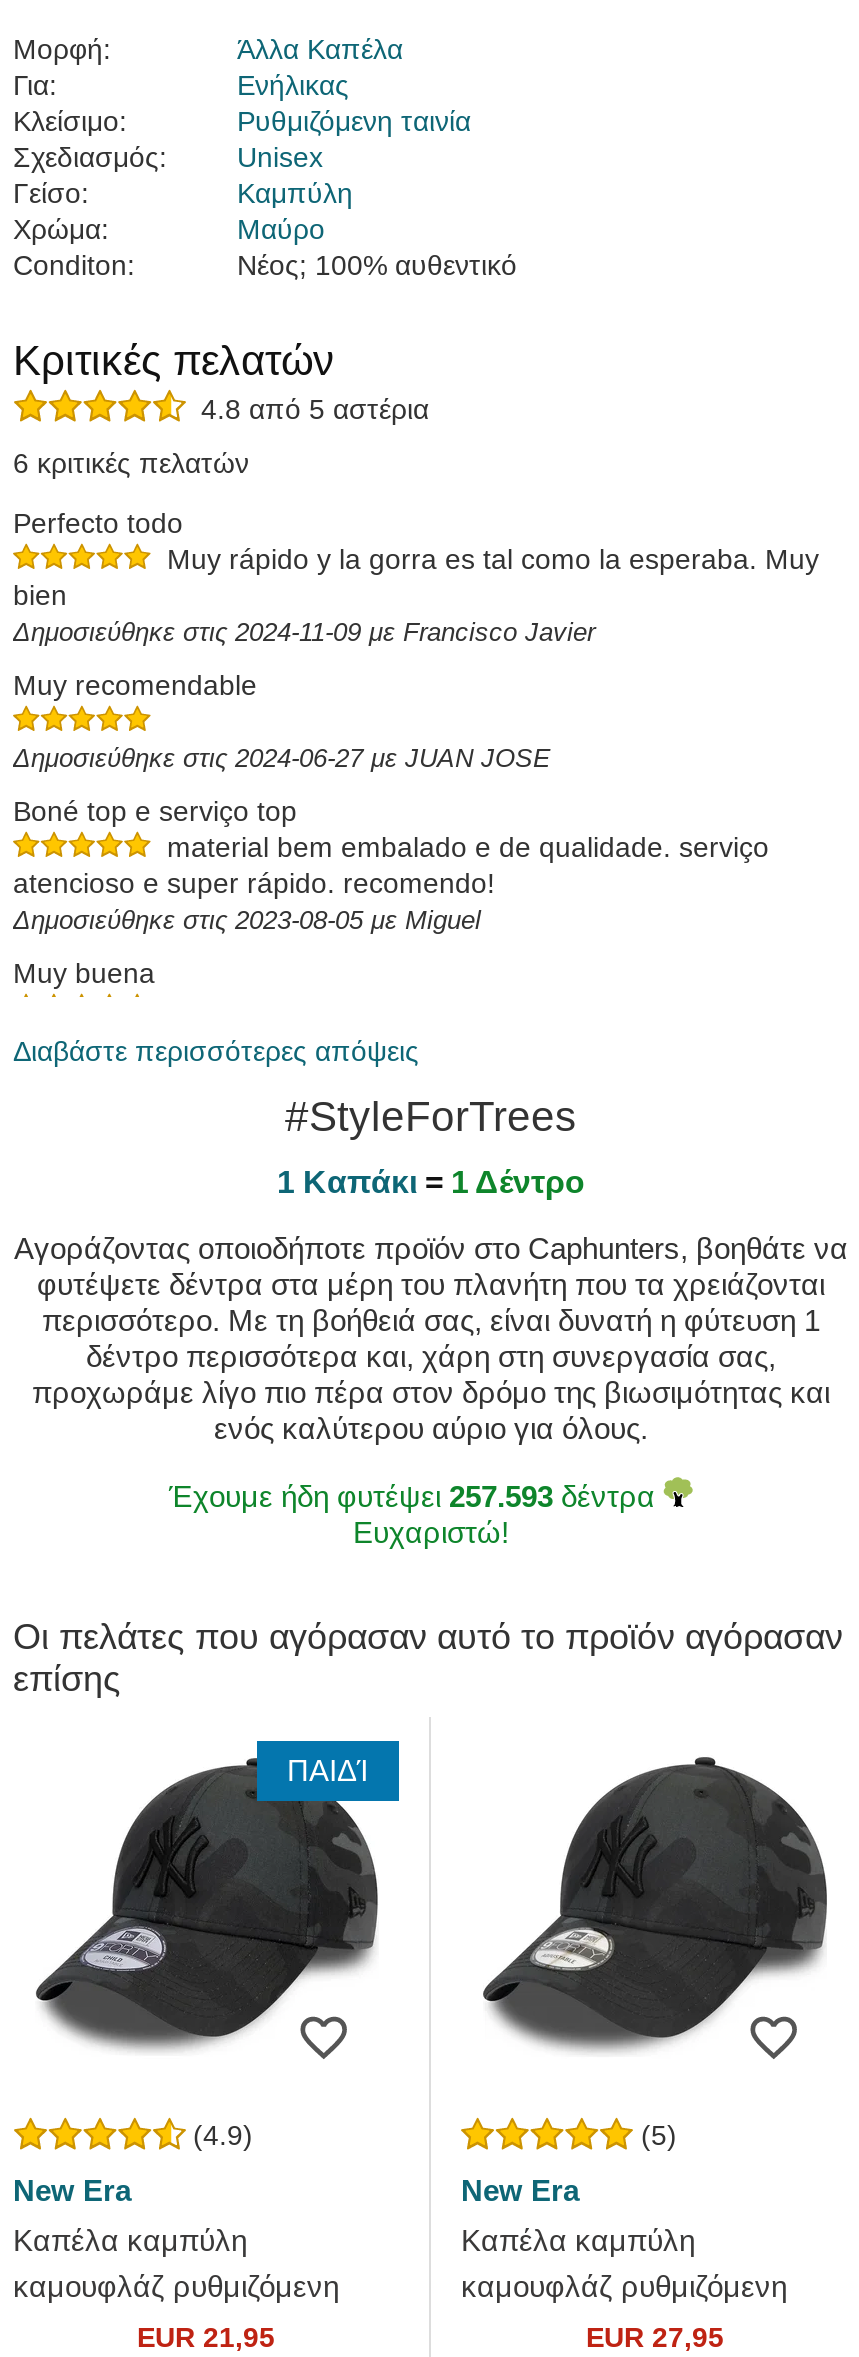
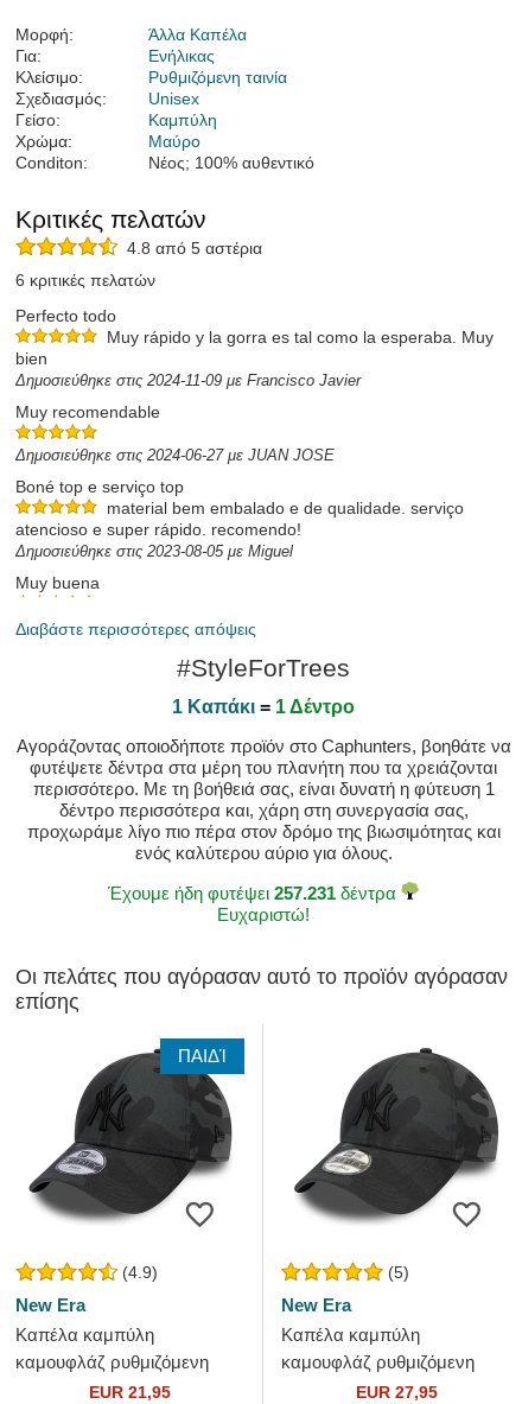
[169,1480,663,1514] Έχουμε ήδη φυτέψει 257.593 δέντρα -> [108,883,401,904] Έχουμε ήδη φυτέψει 257.231 δέντρα

